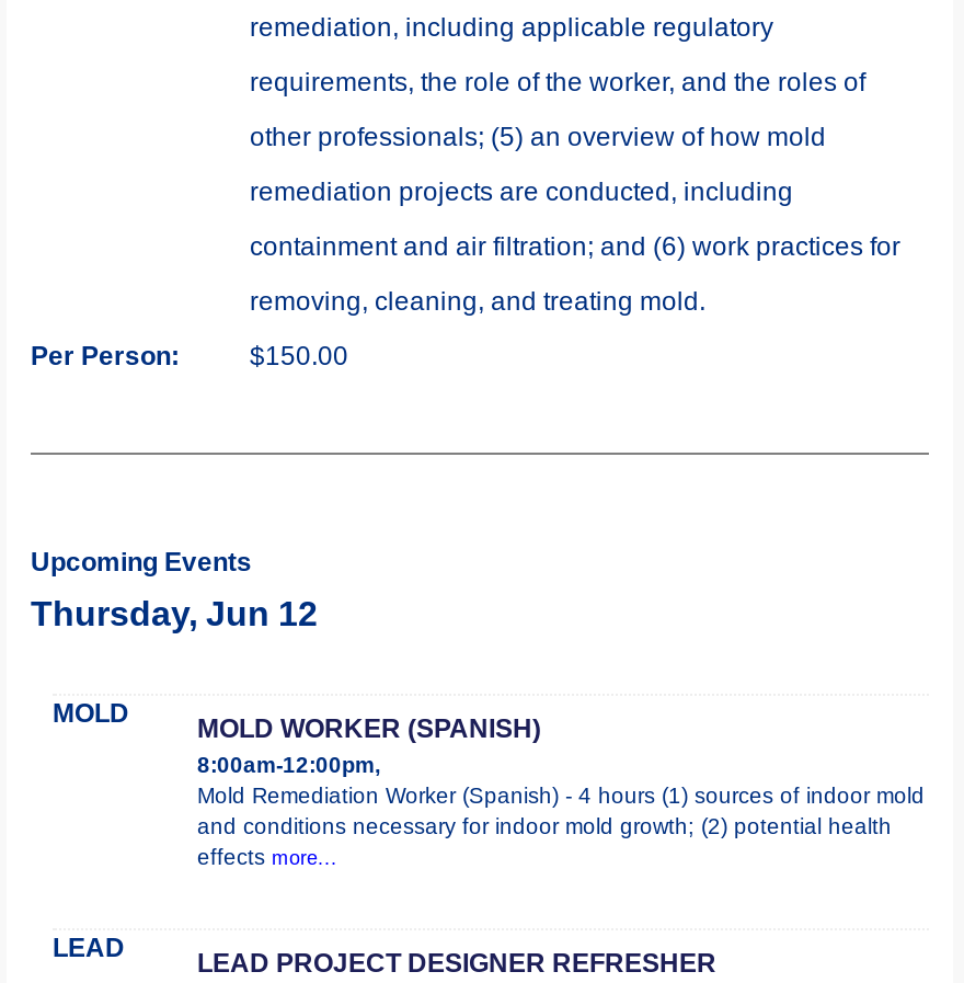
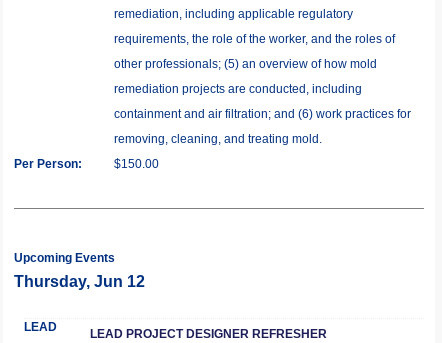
[53,698,925,869] MOLD | MOLD WORKER (SPANISH) | 8:00am-12:00pm, | Mold Remediation Worker (Spanish) - 4 hours (1) sources of indoor mold | and conditions necessary for indoor mold growth; (2) potential health | effects more... -> none

